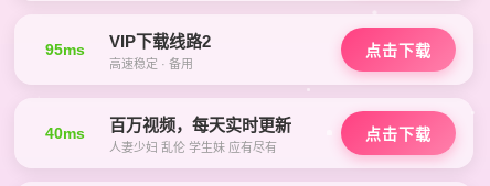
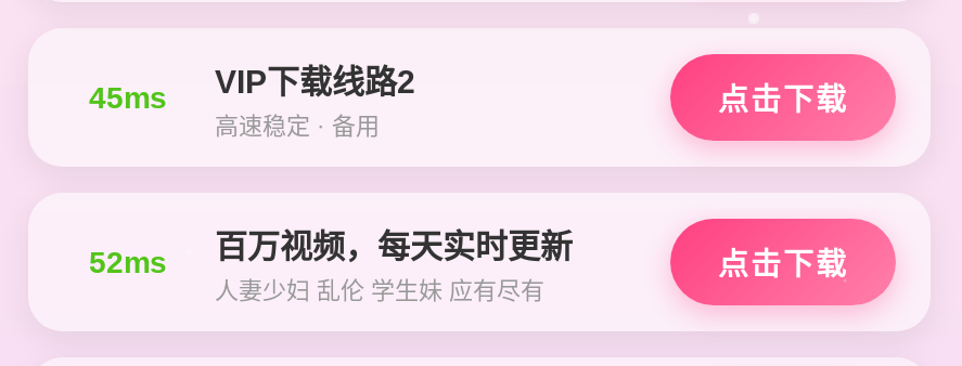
[45,31,211,58] 95ms VIP下载线路2 -> [89,62,414,115] 45ms VIP下载线路2
[45,115,291,142] 40ms 百万视频，每天实时更新 -> [89,226,573,279] 52ms 百万视频，每天实时更新

